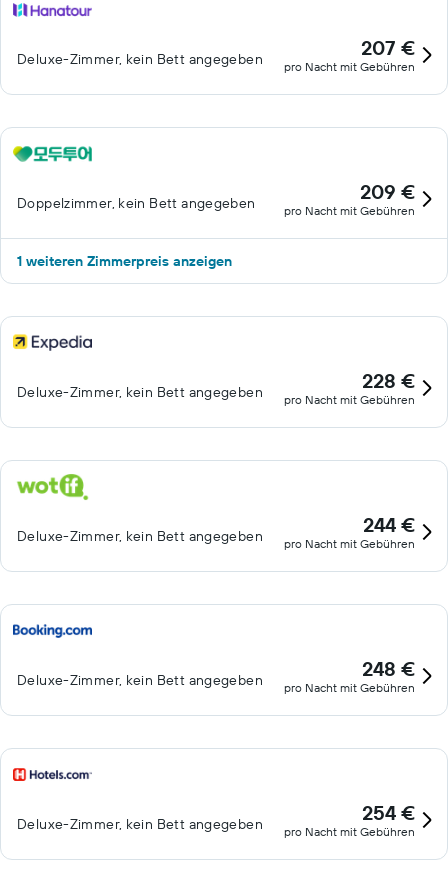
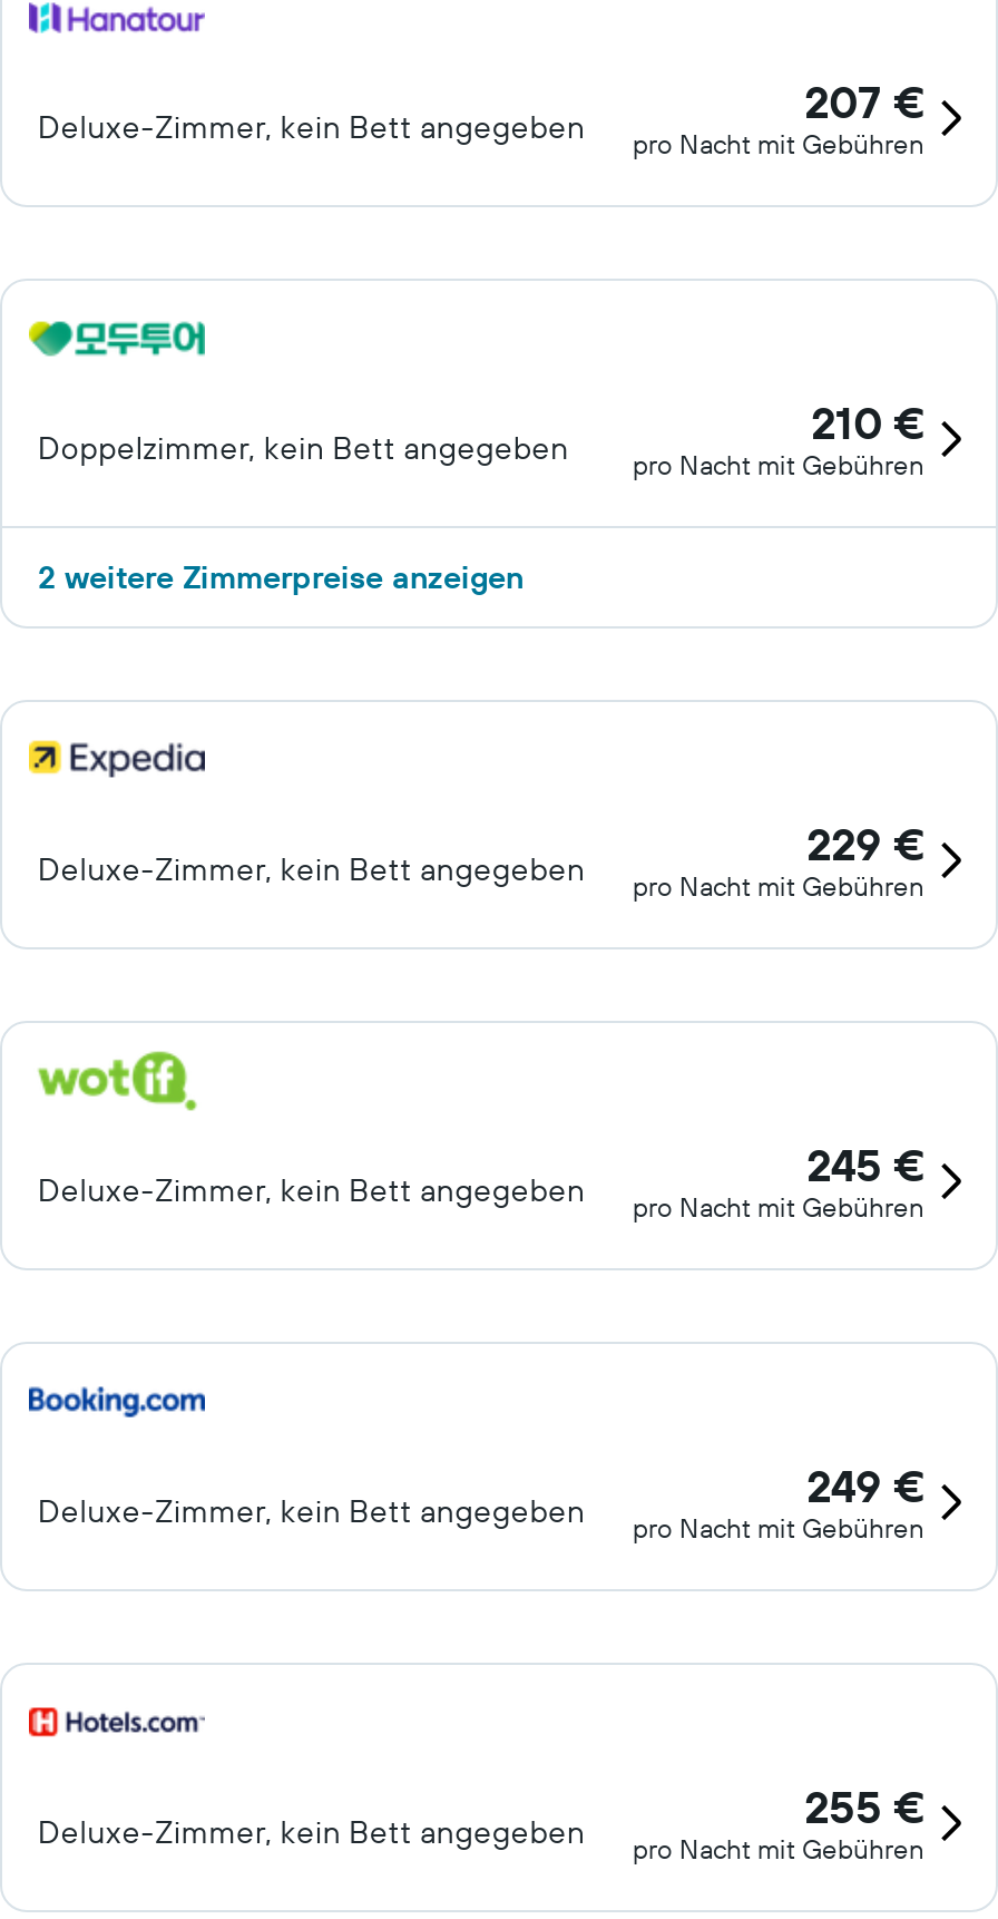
[360,179,415,204] 209 € -> [811,394,924,450] 210 €
[17,252,232,270] 1 weiteren Zimmerpreis anzeigen -> [38,557,524,597] 2 weitere Zimmerpreise anzeigen
[362,368,415,393] 228 € -> [806,816,924,871] 229 €
[363,512,415,537] 244 € -> [806,1137,924,1192] 245 €
[362,656,415,681] 248 € -> [806,1458,924,1513] 249 €
[362,800,415,825] 254 € -> [804,1779,924,1834] 255 €

